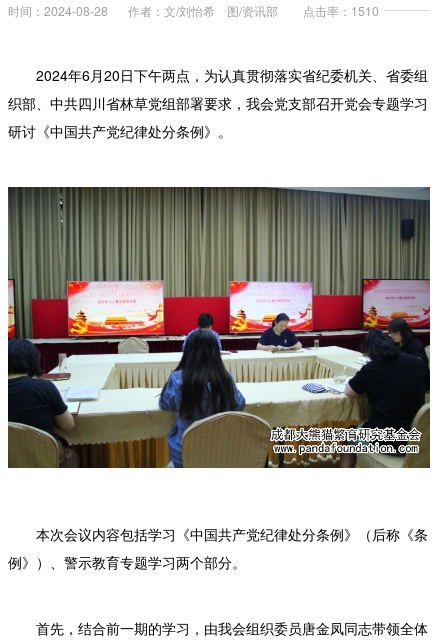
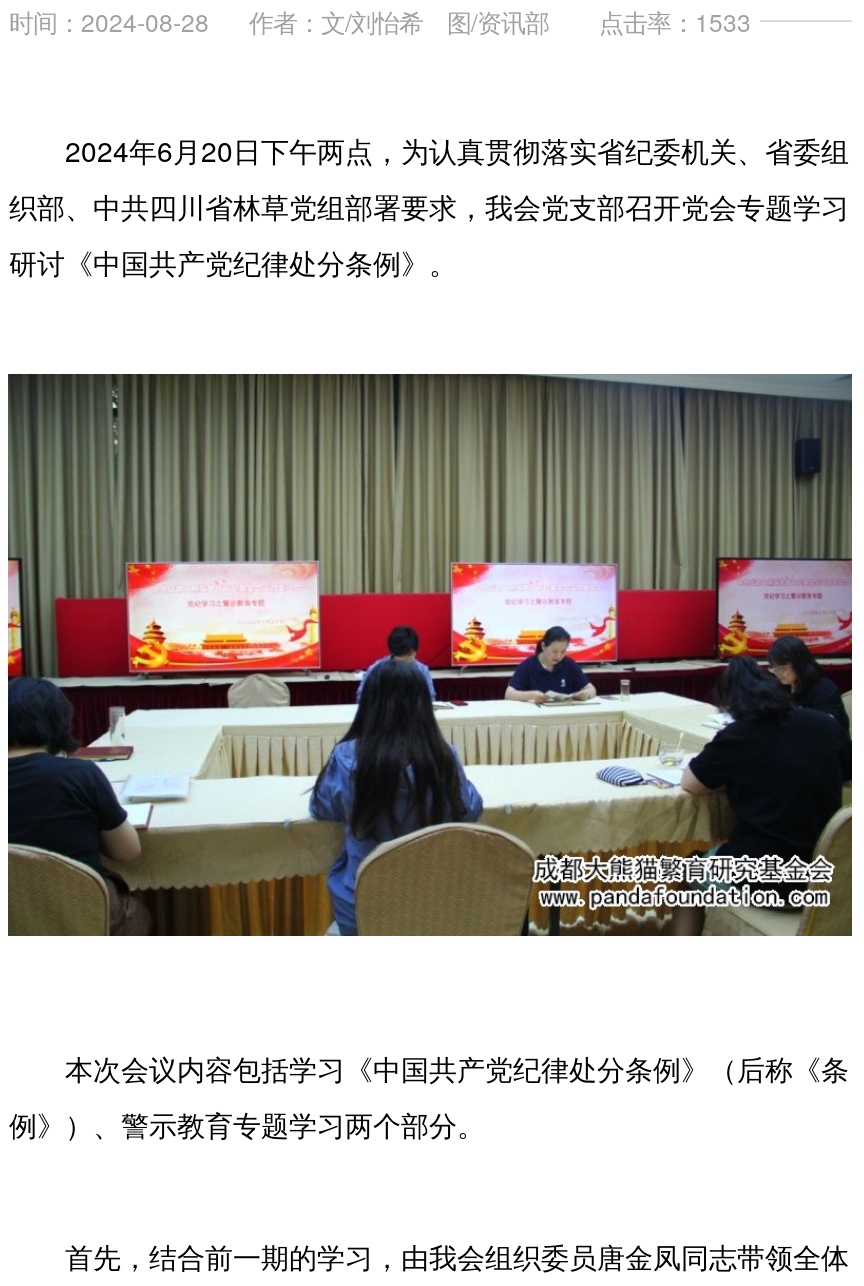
[8,2,379,19] 时间：2024-08-28 作者：文/刘怡希 图/资讯部 点击率：1510 -> [9,4,751,38] 时间：2024-08-28 作者：文/刘怡希 图/资讯部 点击率：1533

